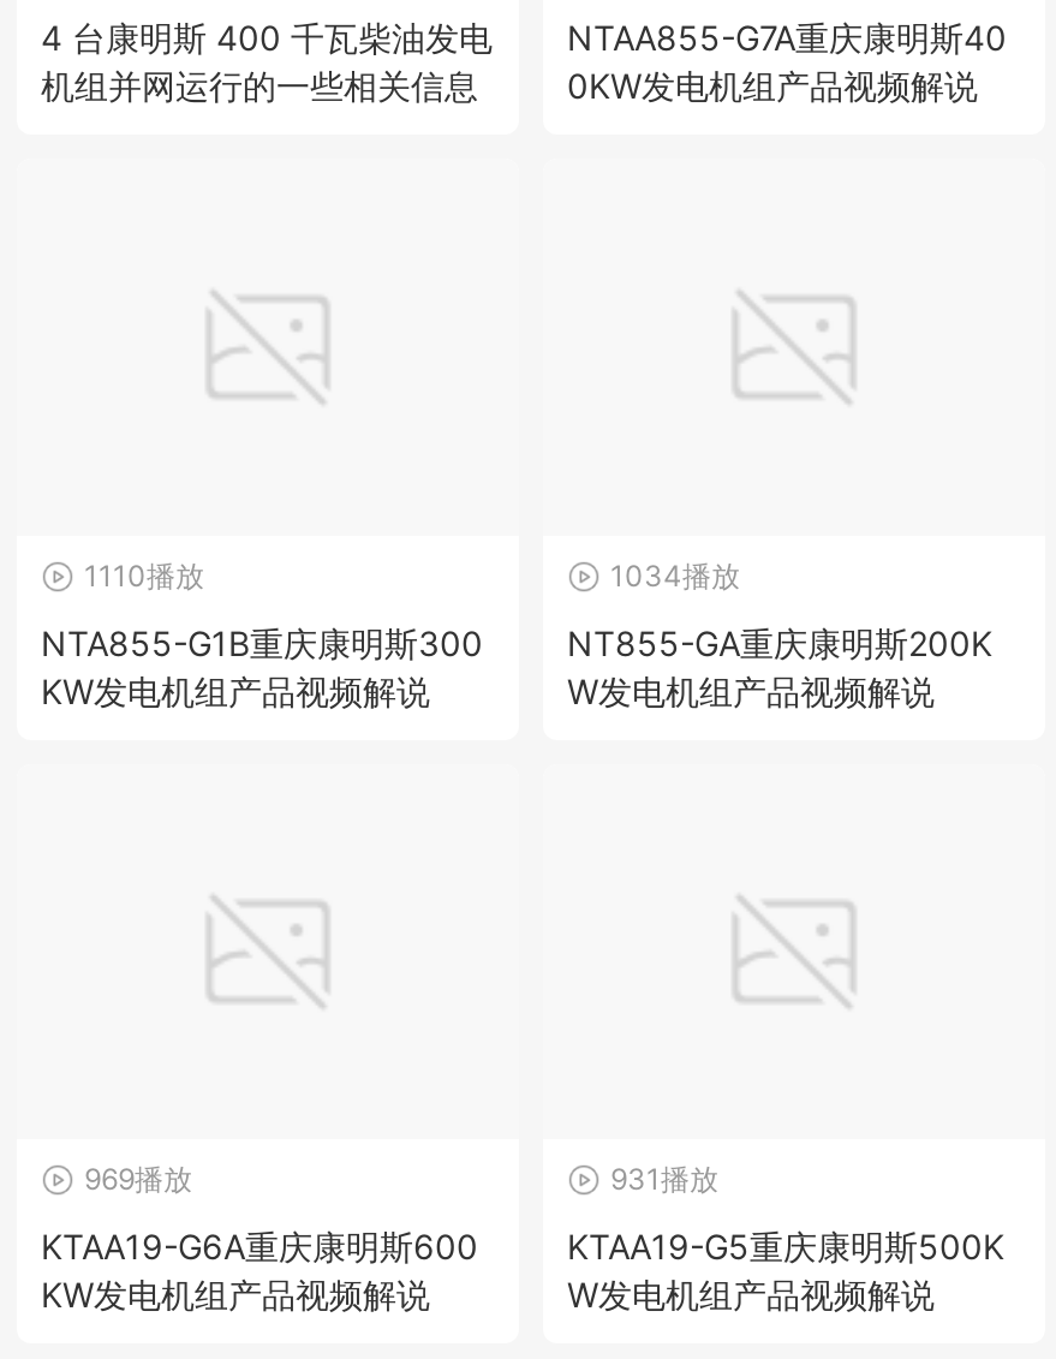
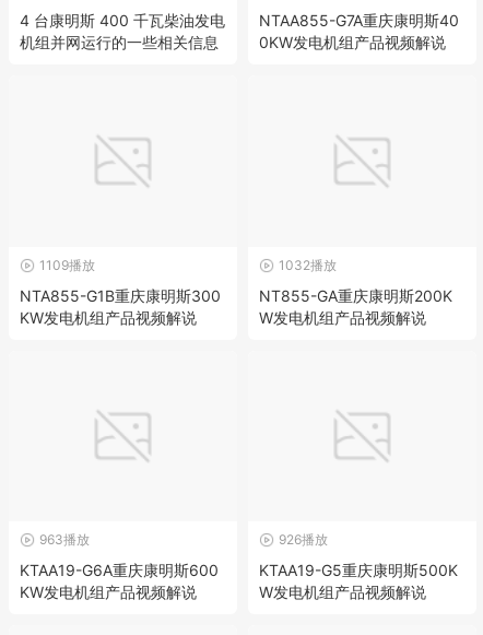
[84,556,204,592] 1110播放 -> [39,256,95,273] 1109播放
[610,556,740,592] 1034播放 -> [279,256,337,273] 1032播放
[84,1161,192,1197] 969播放 -> [39,531,90,548] 963播放
[610,1161,718,1197] 931播放 -> [279,531,328,548] 926播放

